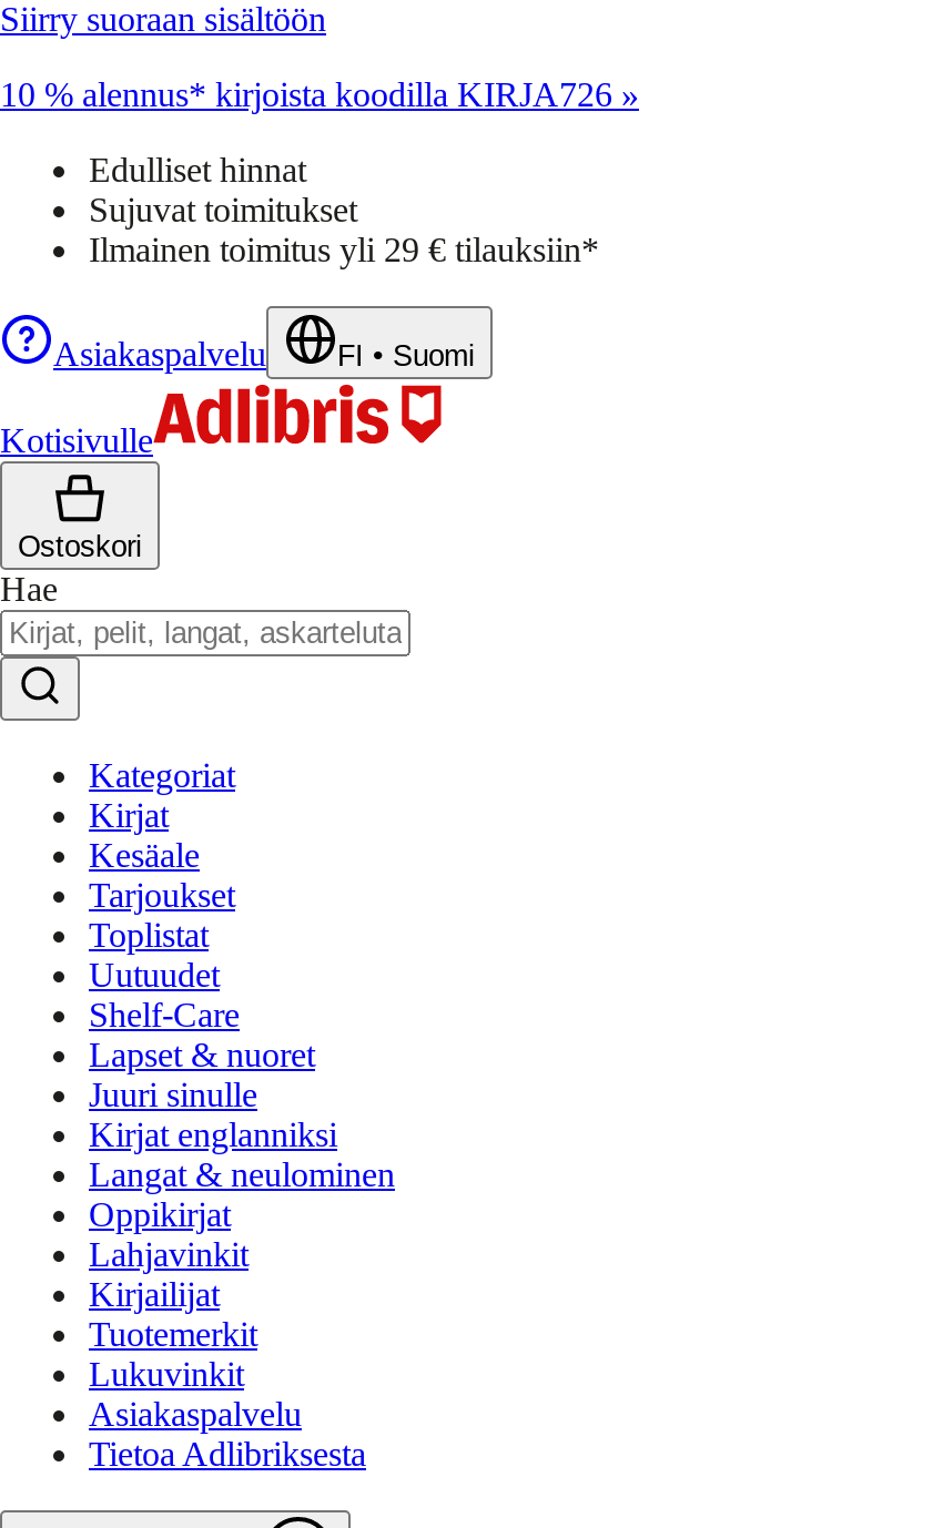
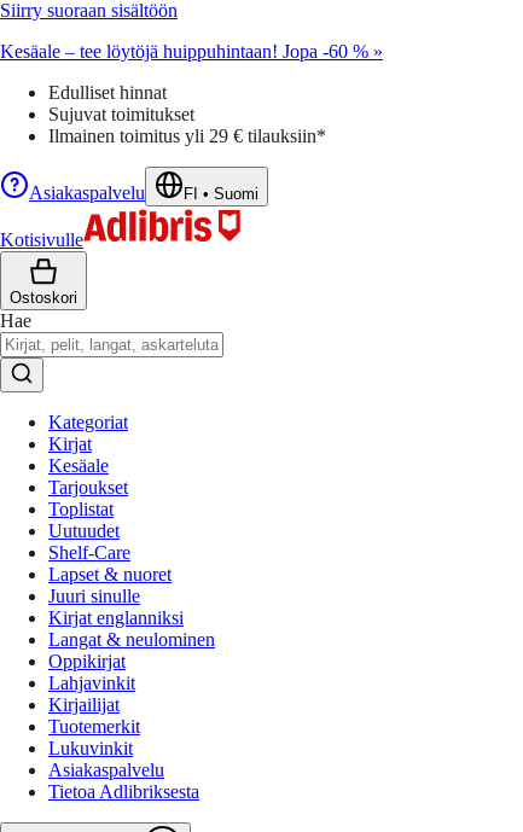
[0,75,639,113] 10 % alennus* kirjoista koodilla KIRJA726 » -> [0,41,383,62] Kesäale – tee löytöjä huippuhintaan! Jopa -60 % »

